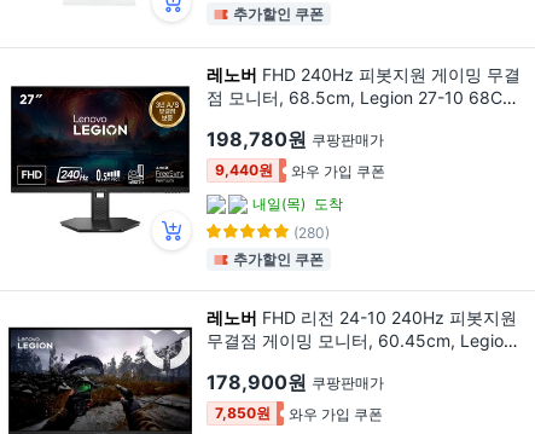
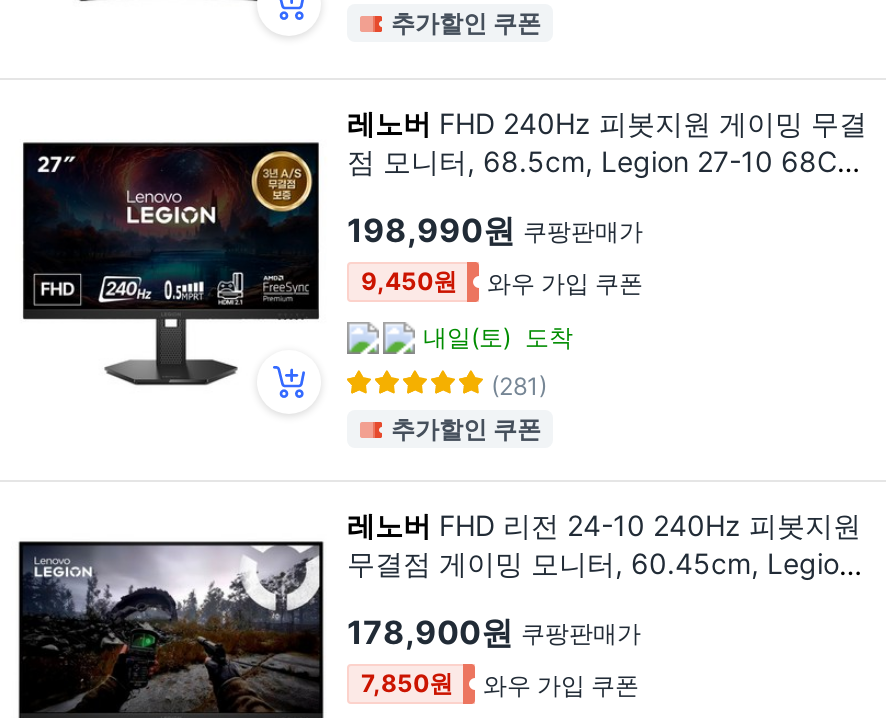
[207,127,384,179] 198,780원 쿠팡판매가 | 9,440원 -> [347,209,643,296] 198,990원 쿠팡판매가 | 9,450원
[252,194,343,213] 내일(목) 도착 -> [423,322,573,352] 내일(토) 도착
[293,224,330,242] (280) -> [491,370,547,400] (281)

